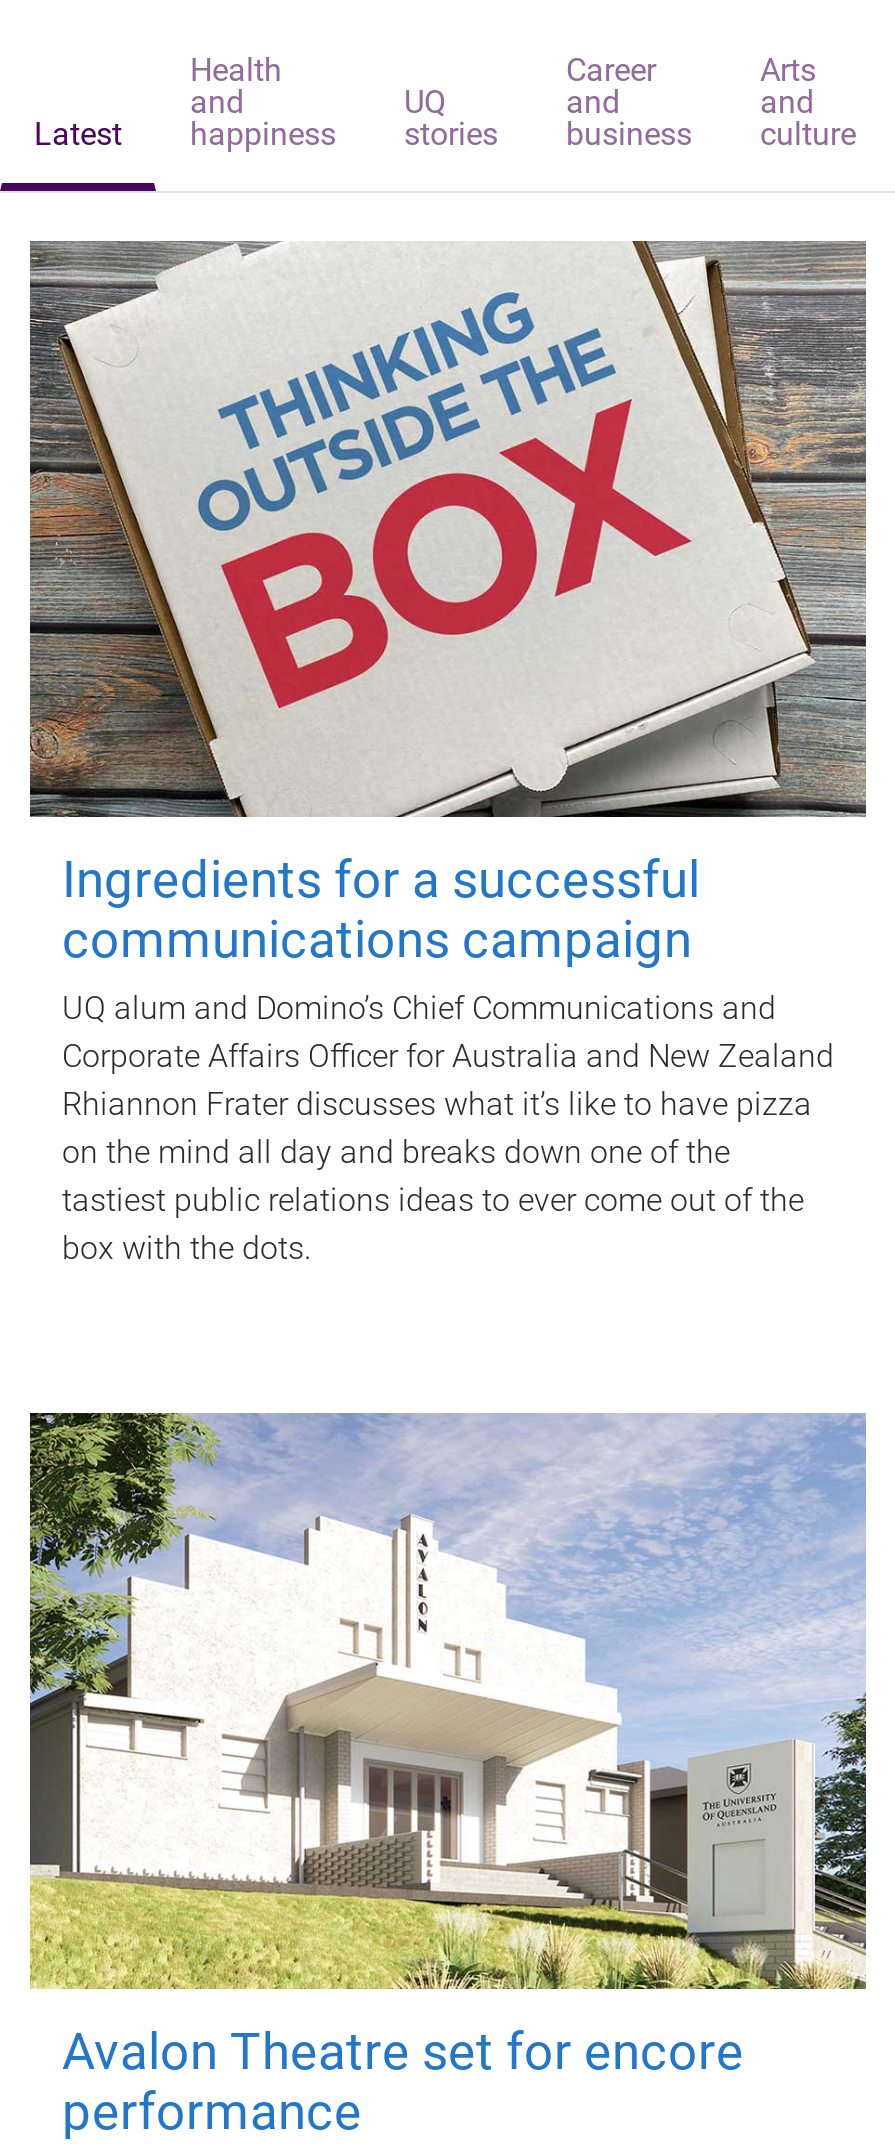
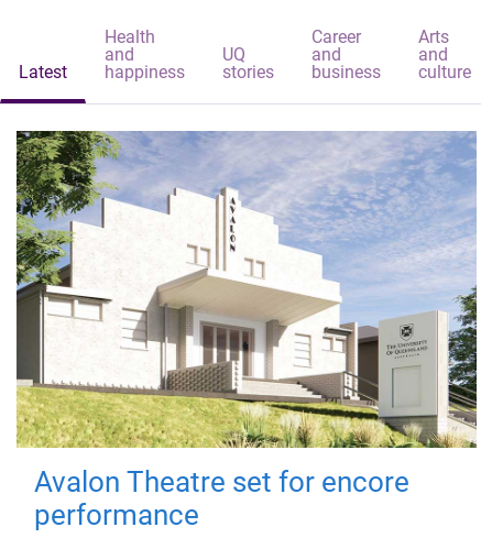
[28,239,868,1267] [image] | Ingredients for a successful | communications campaign | UQ alum and Domino’s Chief Communications and | Corporate Affairs Officer for Australia and New Zealand | Rhiannon Frater discusses what it’s like to have pizza | on the mind all day and breaks down one of the | tastiest public relations ideas to ever come out of the | box with the dots. -> none

